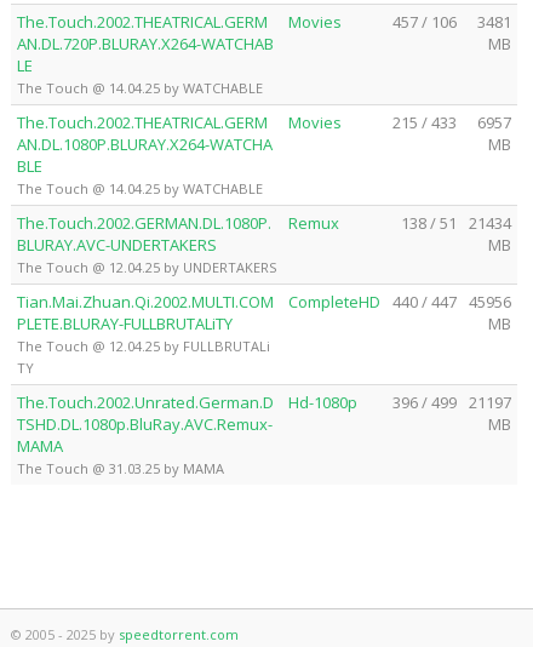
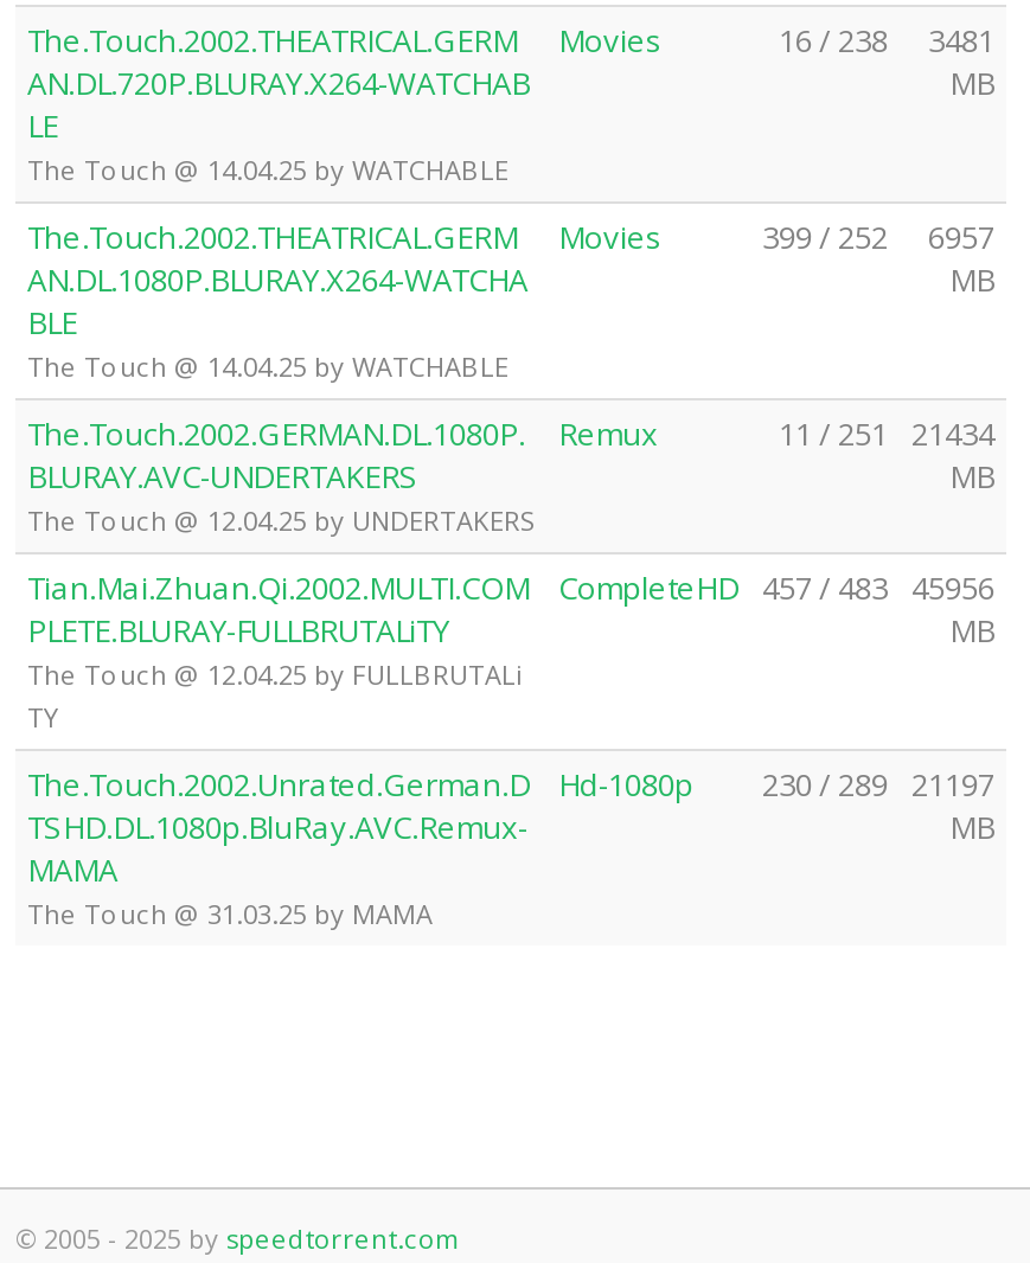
[392,11,511,33] 457 / 106 3481 -> [779,19,994,62] 16 / 238 3481
[392,111,511,133] 215 / 433 6957 -> [762,216,994,258] 399 / 252 6957
[401,212,511,234] 138 / 51 21434 -> [779,412,994,455] 11 / 251 21434
[17,291,511,313] Tian.Mai.Zhuan.Qi.2002.MULTI.COM CompleteHD 440 / 447 45956 -> [27,566,994,609] Tian.Mai.Zhuan.Qi.2002.MULTI.COM CompleteHD 457 / 483 45956
[17,391,511,413] The.Touch.2002.Unrated.German.D Hd-1080p 396 / 499 21197 -> [27,763,994,806] The.Touch.2002.Unrated.German.D Hd-1080p 230 / 289 21197

